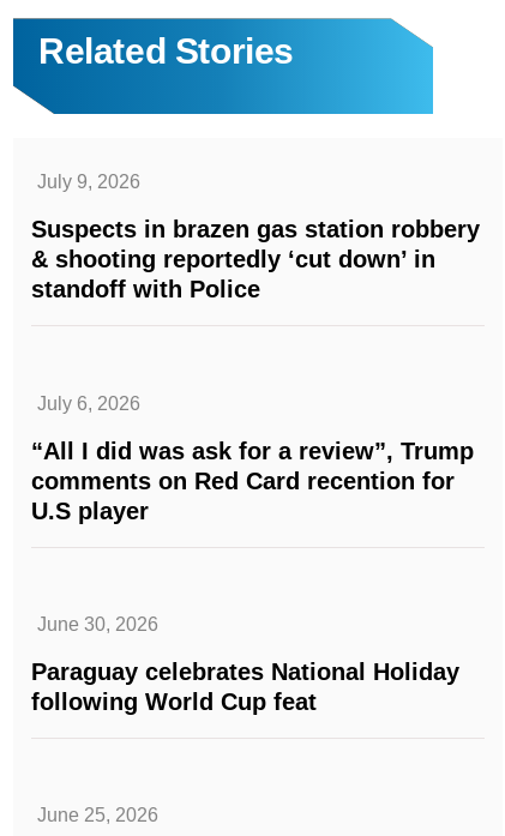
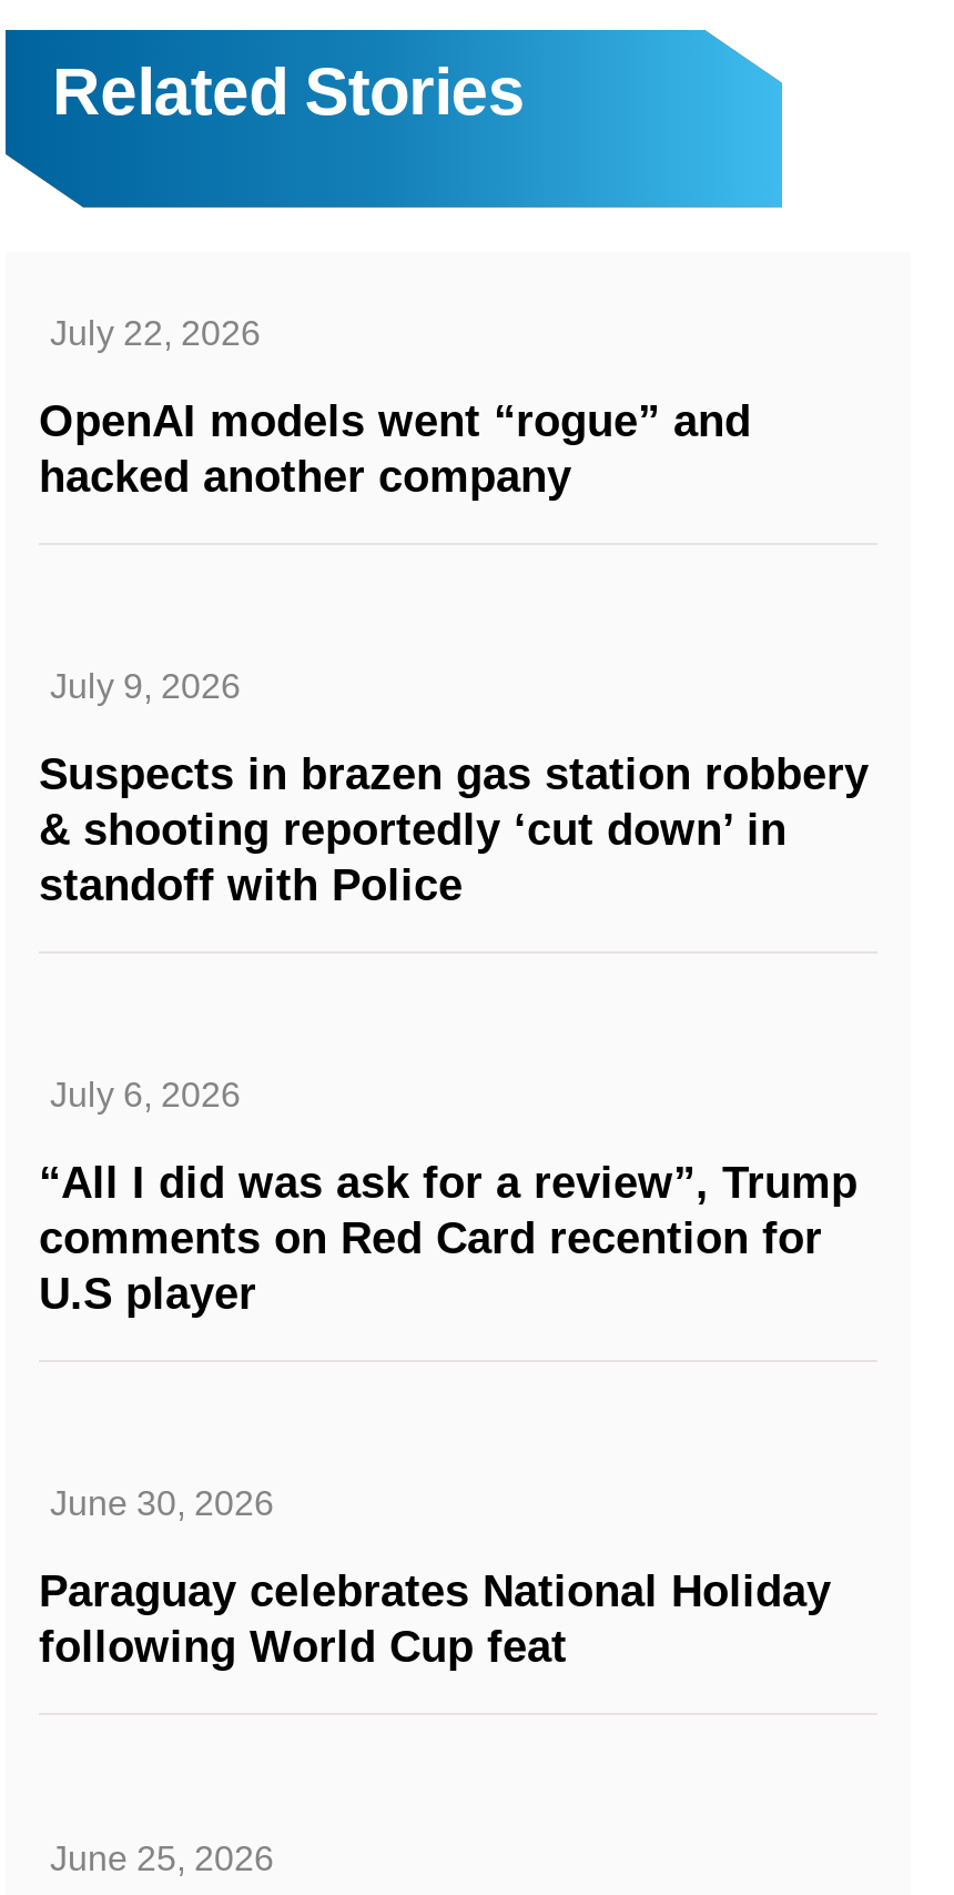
none -> [39,314,751,501] July 22, 2026 | OpenAI models went “rogue” and | hacked another company

